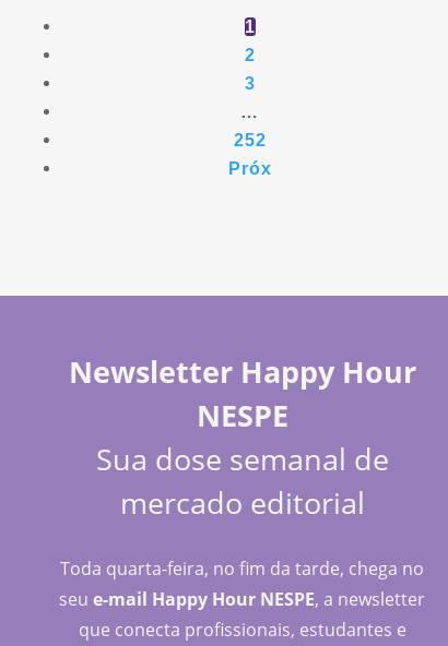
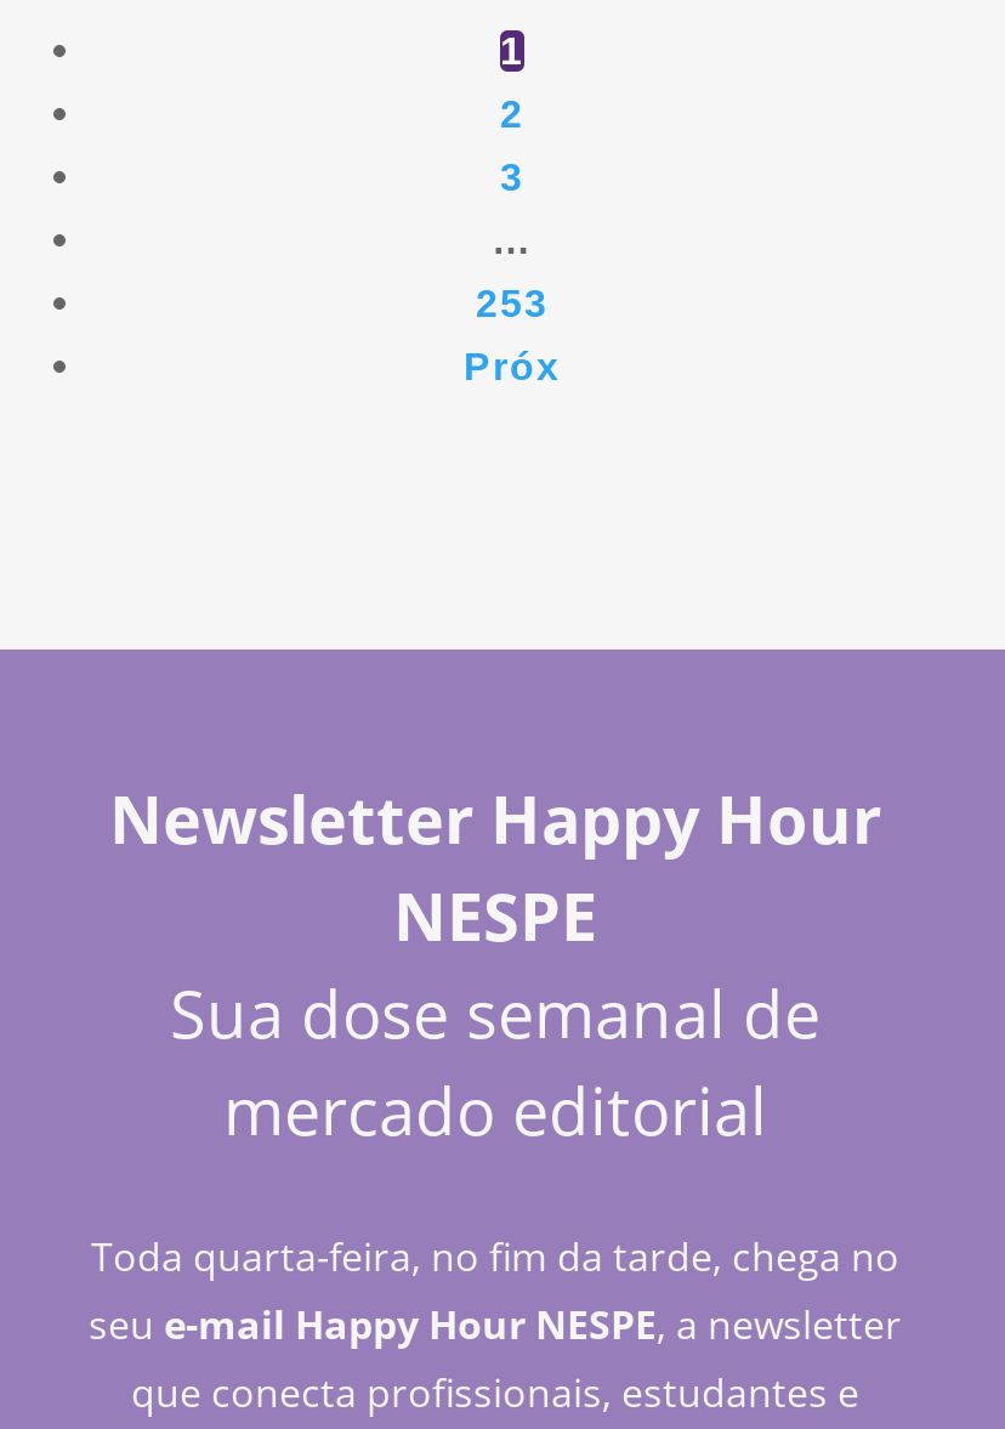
[234,131,267,149] 252 -> [476,282,549,323] 253

